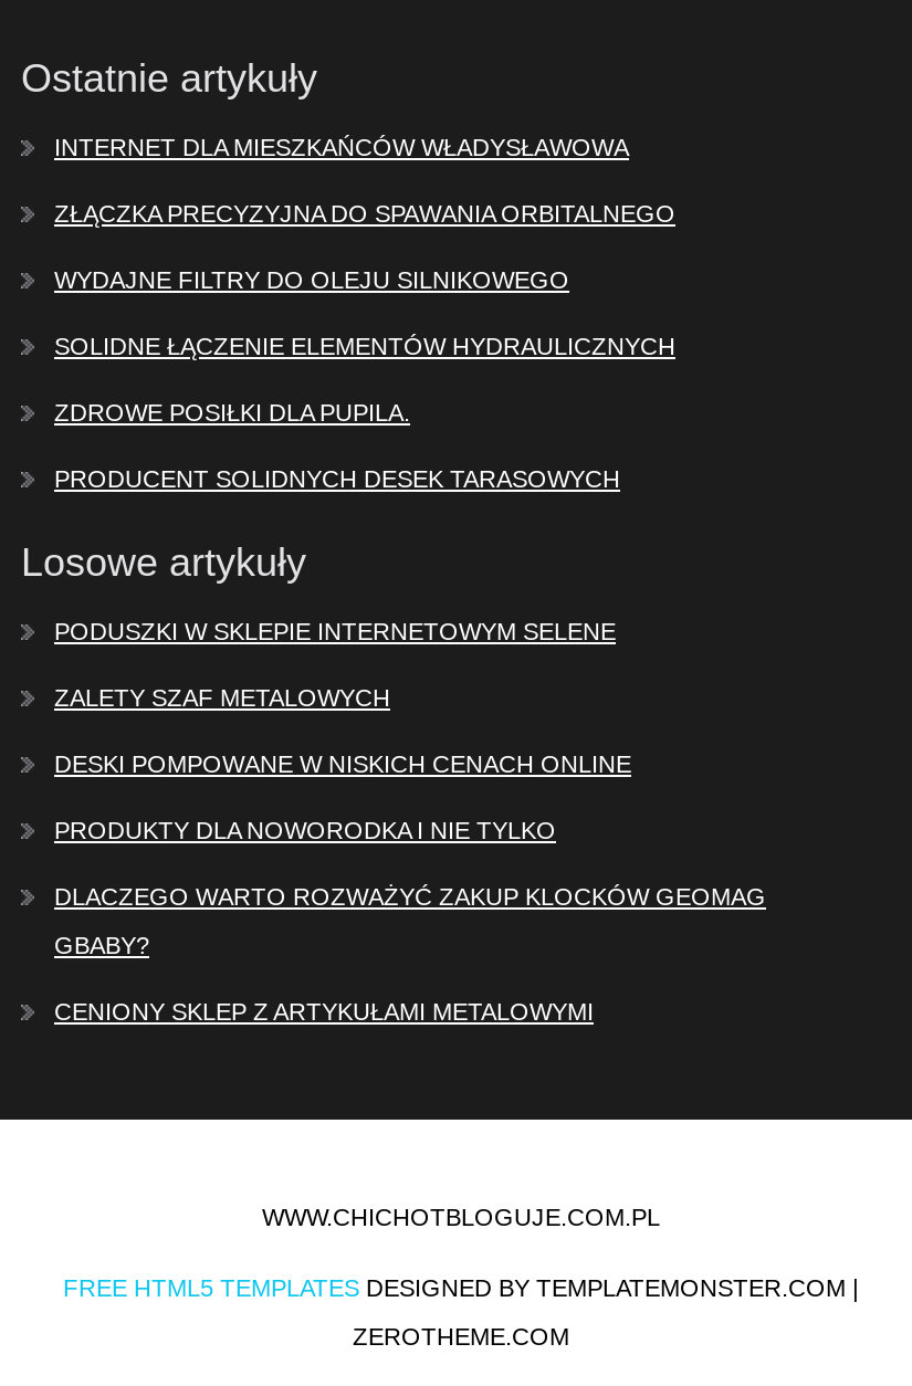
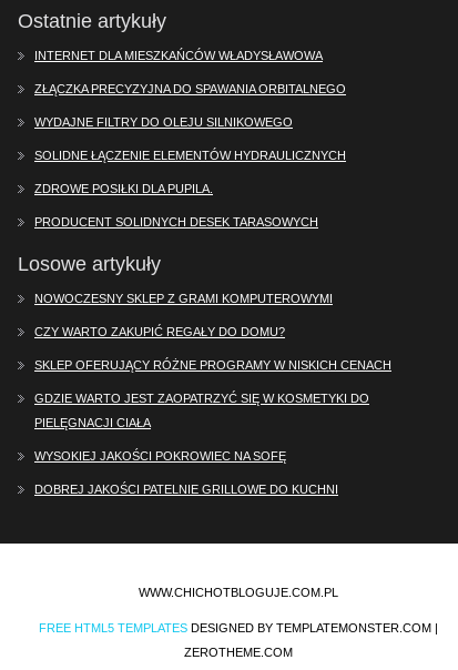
[54,617,616,644] PODUSZKI W SKLEPIE INTERNETOWYM SELENE -> [34,291,333,305] NOWOCZESNY SKLEP Z GRAMI KOMPUTEROWYMI
[54,683,390,710] ZALETY SZAF METALOWYCH -> [34,325,285,338] CZY WARTO ZAKUPIĆ REGAŁY DO DOMU?
[54,750,631,776] DESKI POMPOWANE W NISKICH CENACH ONLINE -> [34,358,391,371] SKLEP OFERUJĄCY RÓŻNE PROGRAMY W NISKICH CENACH
[54,816,556,843] PRODUKTY DLA NOWORODKA I NIE TYLKO -> [34,391,369,405] GDZIE WARTO JEST ZAOPATRZYĆ SIĘ W KOSMETYKI DO
[54,882,766,909] DLACZEGO WARTO ROZWAŻYĆ ZAKUP KLOCKÓW GEOMAG -> [34,416,151,429] PIELĘGNACJI CIAŁA
[54,931,149,958] GBABY? -> [34,449,286,462] WYSOKIEJ JAKOŚCI POKROWIEC NA SOFĘ
[54,997,594,1024] CENIONY SKLEP Z ARTYKUŁAMI METALOWYMI -> [34,482,338,496] DOBREJ JAKOŚCI PATELNIE GRILLOWE DO KUCHNI

